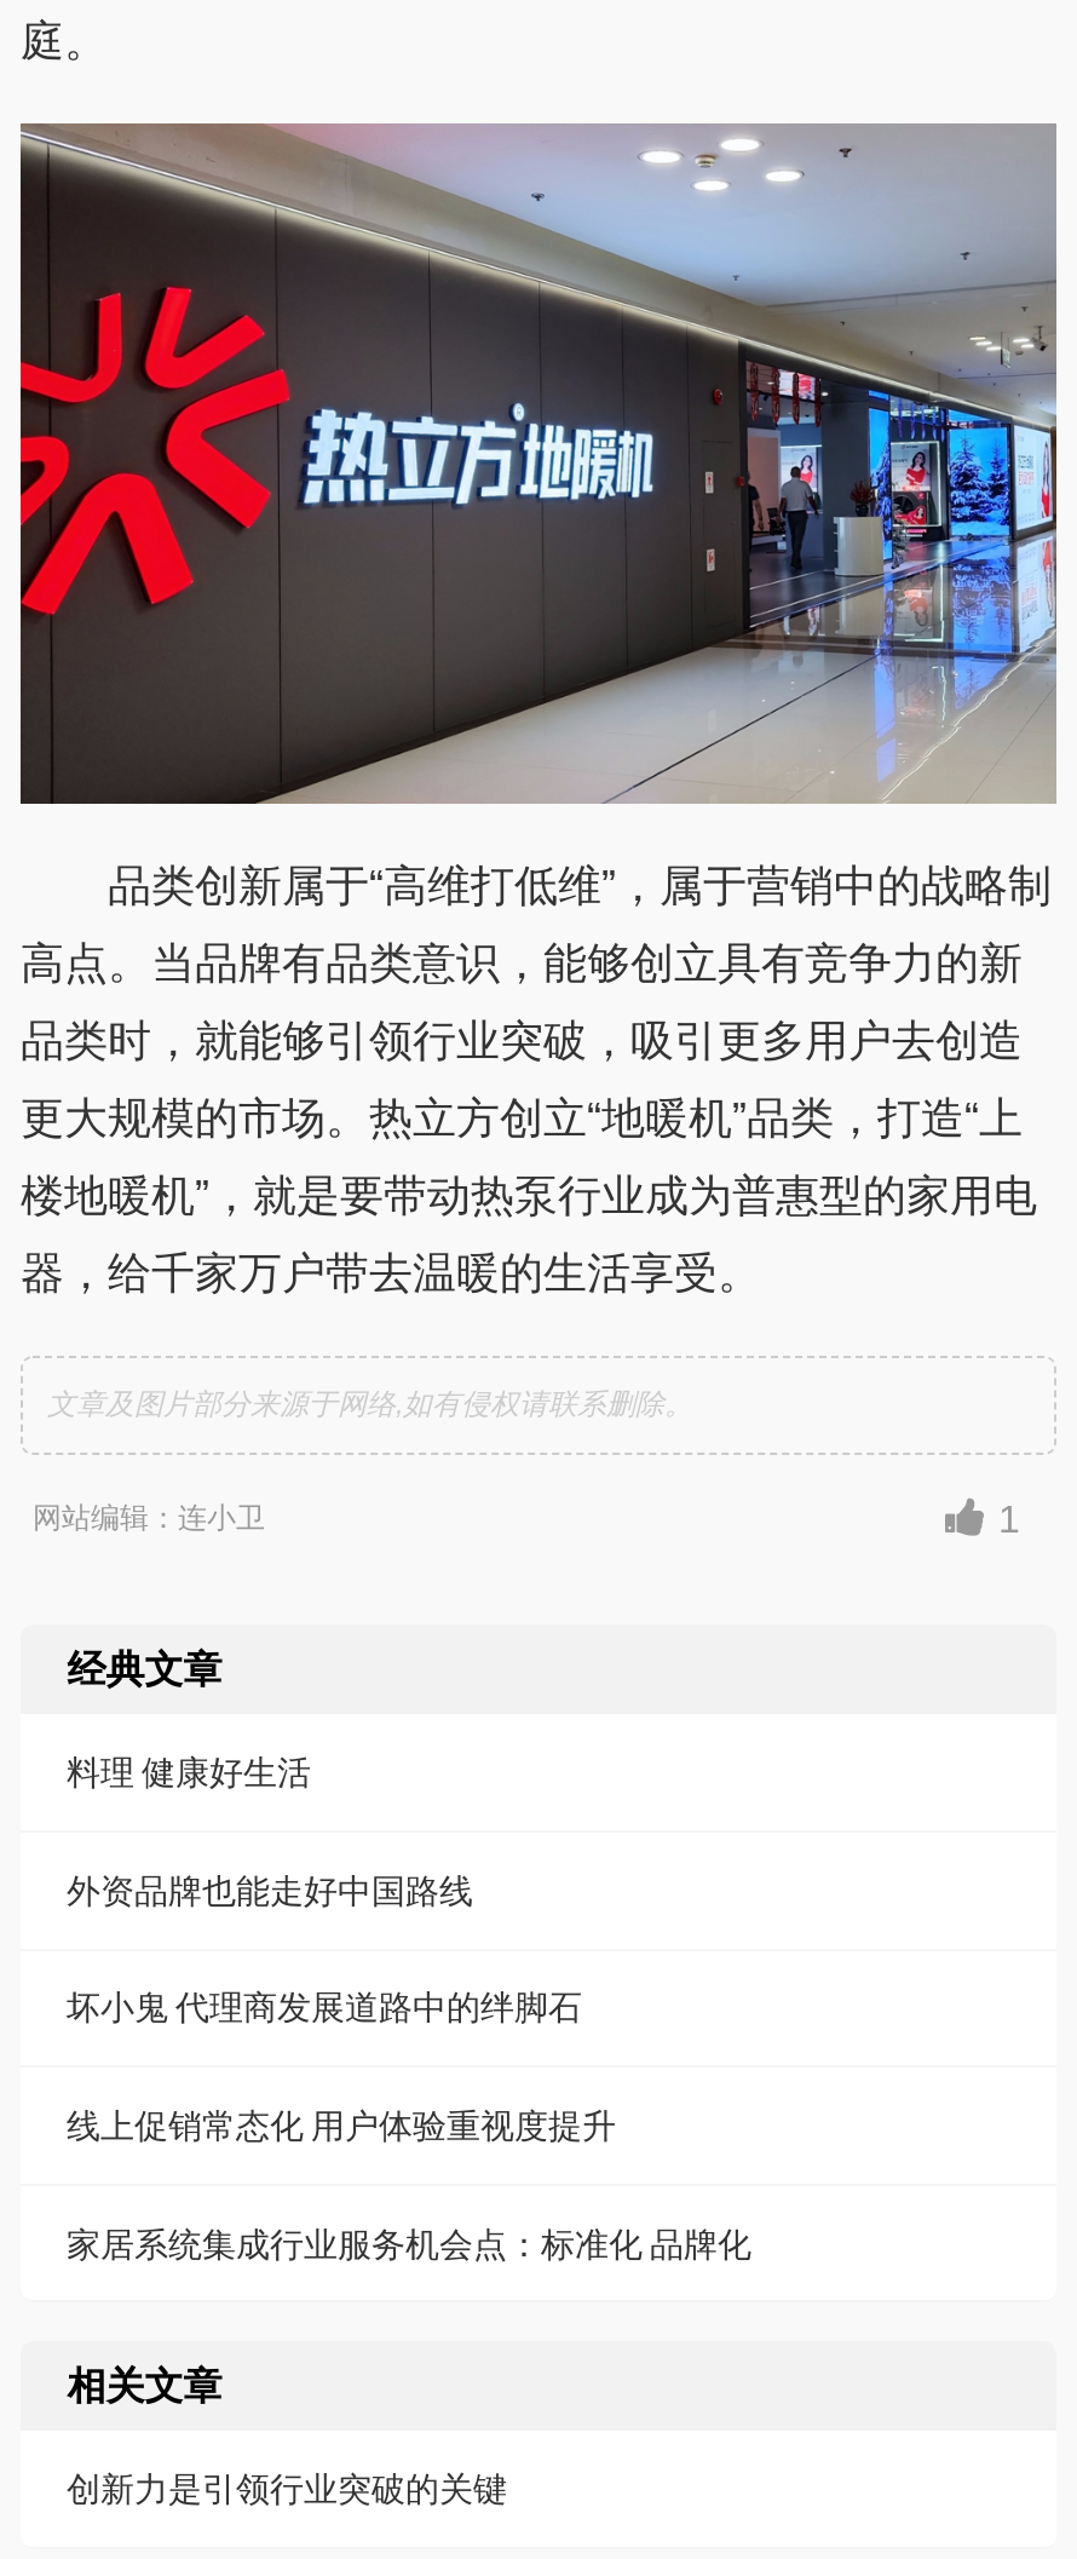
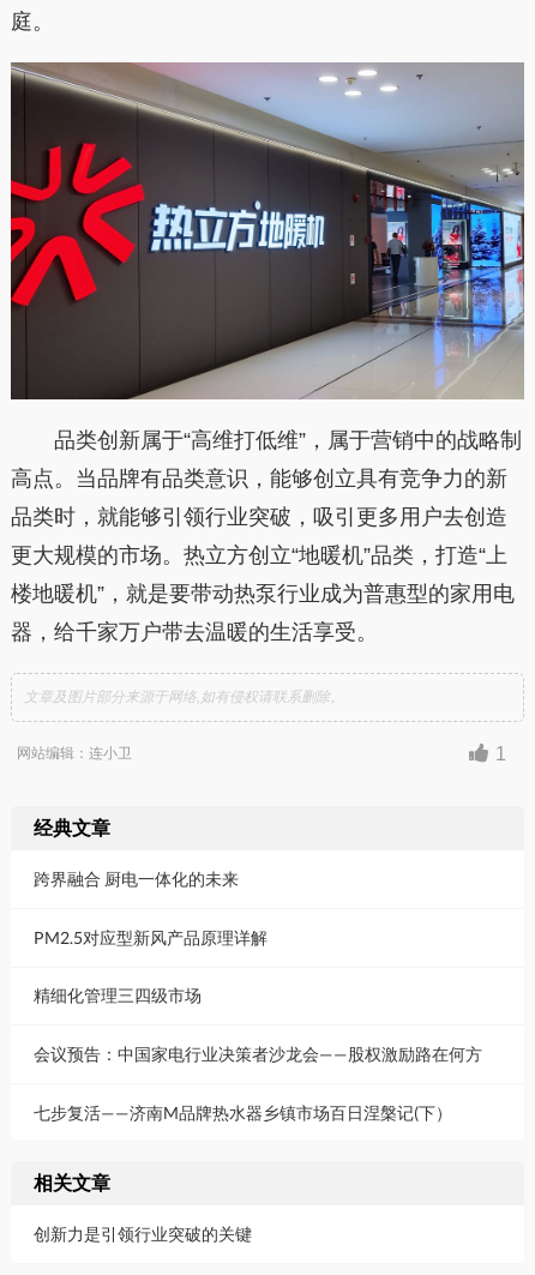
[67,1751,311,1792] 料理 健康好生活 -> [34,869,239,889] 跨界融合 厨电一体化的未来
[67,1869,473,1910] 外资品牌也能走好中国路线 -> [34,927,267,947] PM2.5对应型新风产品原理详解
[67,1986,582,2028] 坏小鬼 代理商发展道路中的绊脚石 -> [34,985,202,1006] 精细化管理三四级市场
[67,2104,616,2145] 线上促销常态化 用户体验重视度提升 -> [34,1044,482,1064] 会议预告：中国家电行业决策者沙龙会——股权激励路在何方
[67,2222,751,2263] 家居系统集成行业服务机会点：标准化 品牌化 -> [34,1102,452,1122] 七步复活——济南M品牌热水器乡镇市场百日涅槃记(下）

